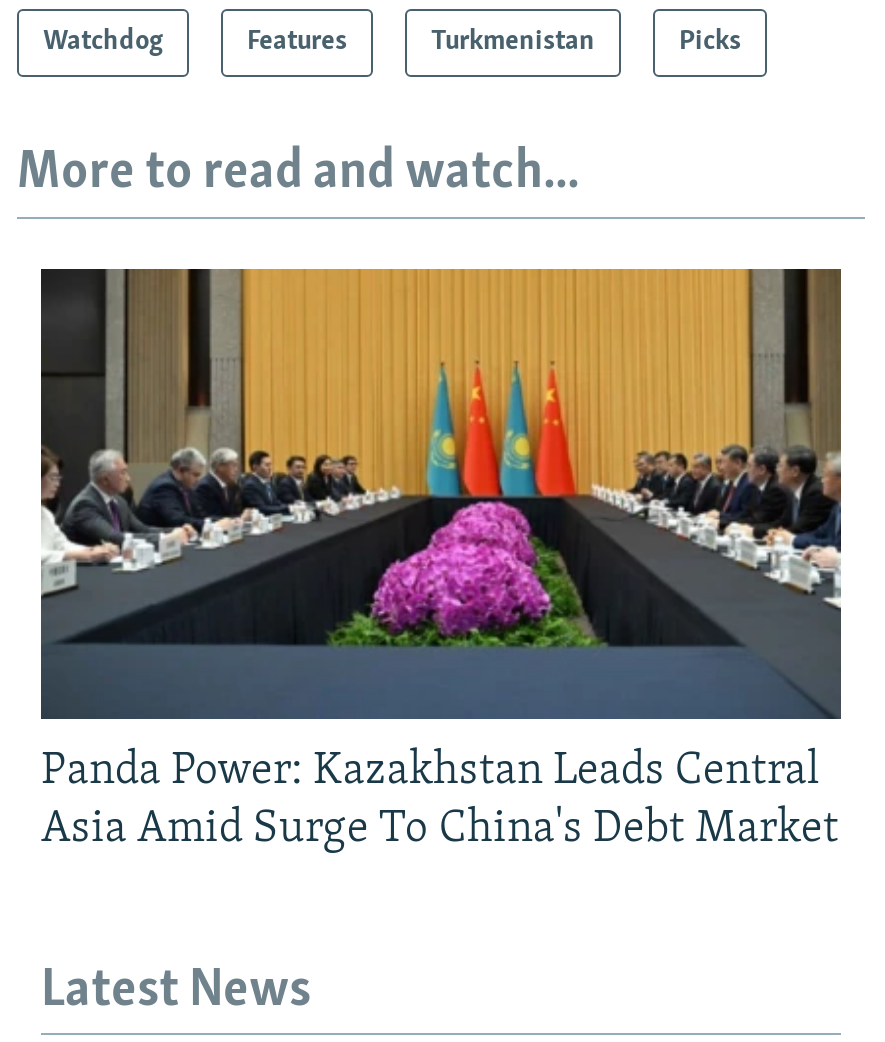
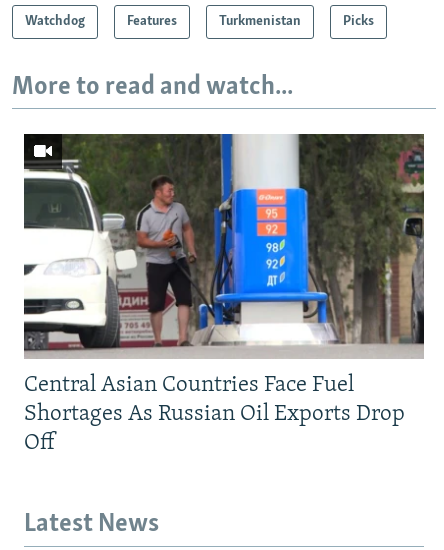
[39,268,841,852] [image] | Panda Power: Kazakhstan Leads Central | Asia Amid Surge To China's Debt Market -> [24,133,424,455] [image] | Central Asian Countries Face Fuel | Shortages As Russian Oil Exports Drop | Off

